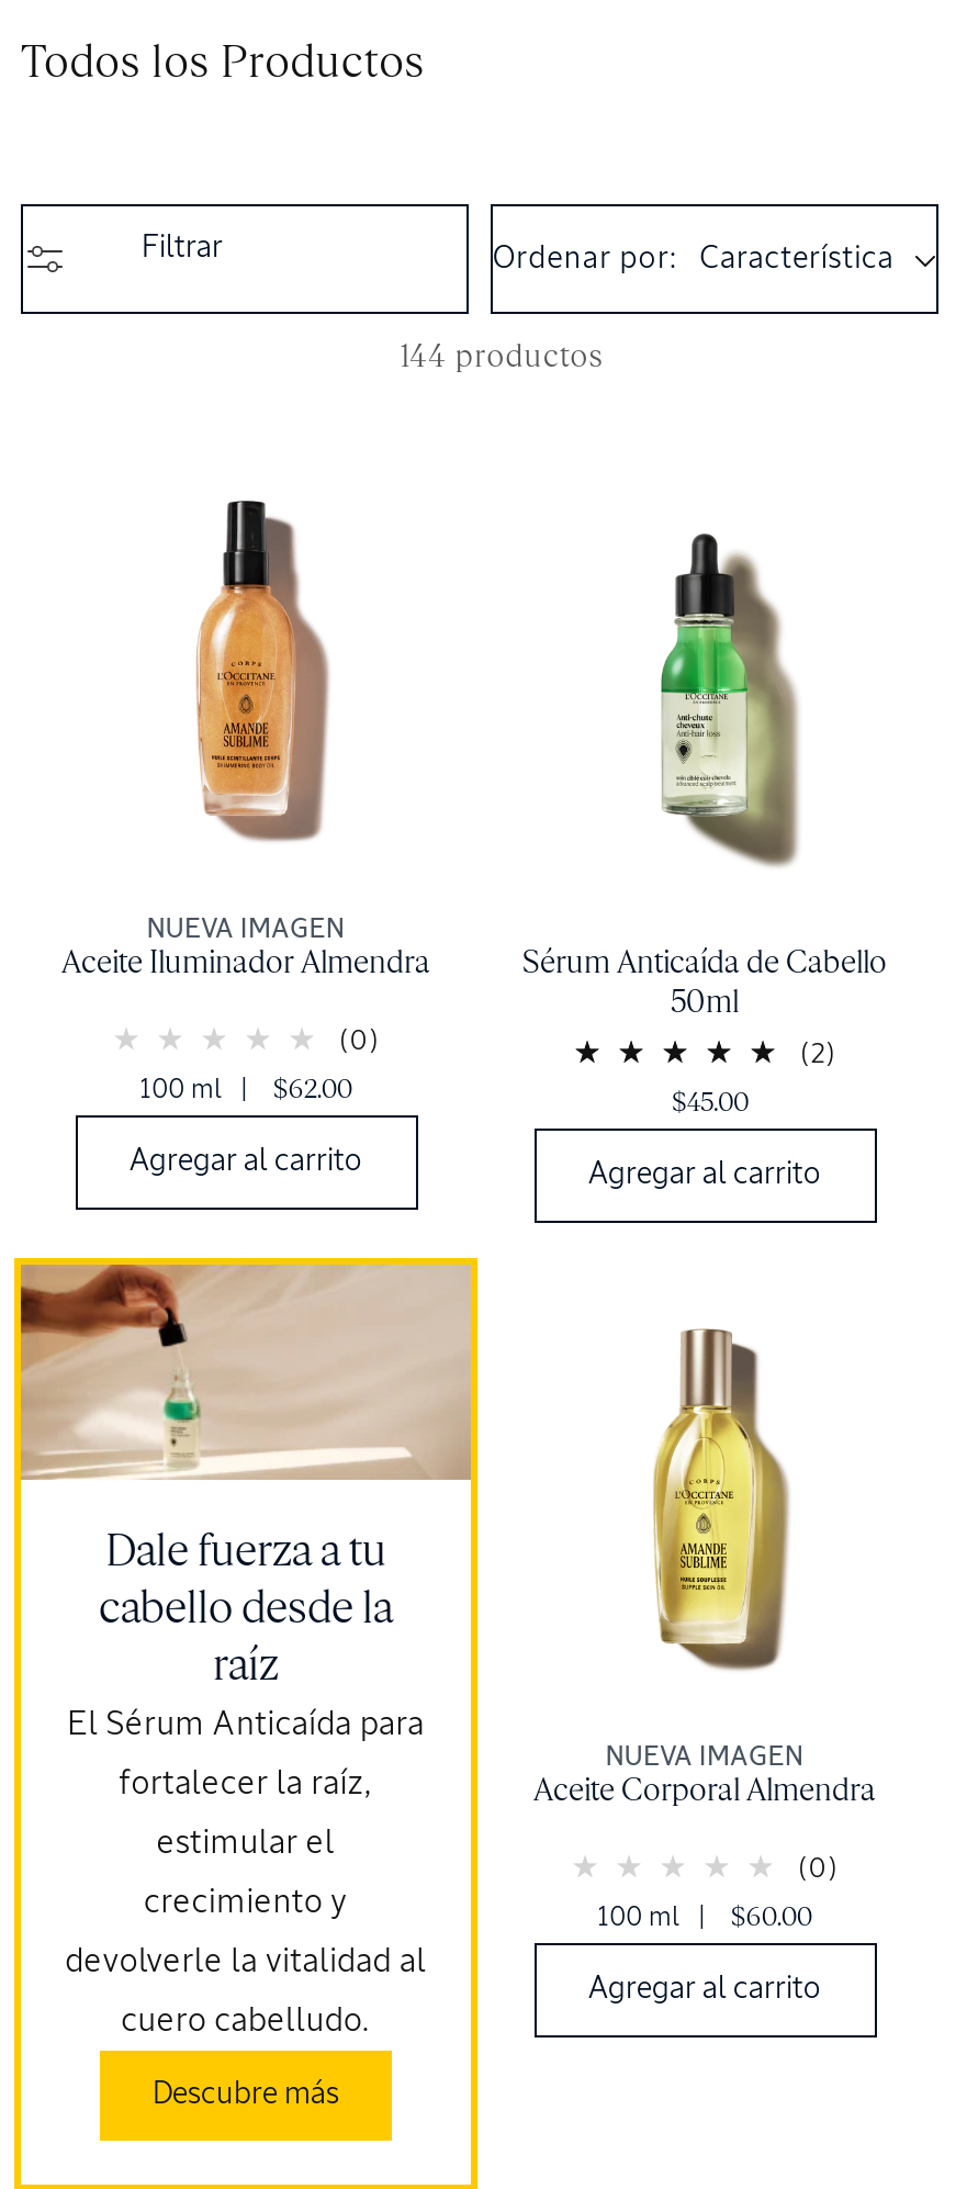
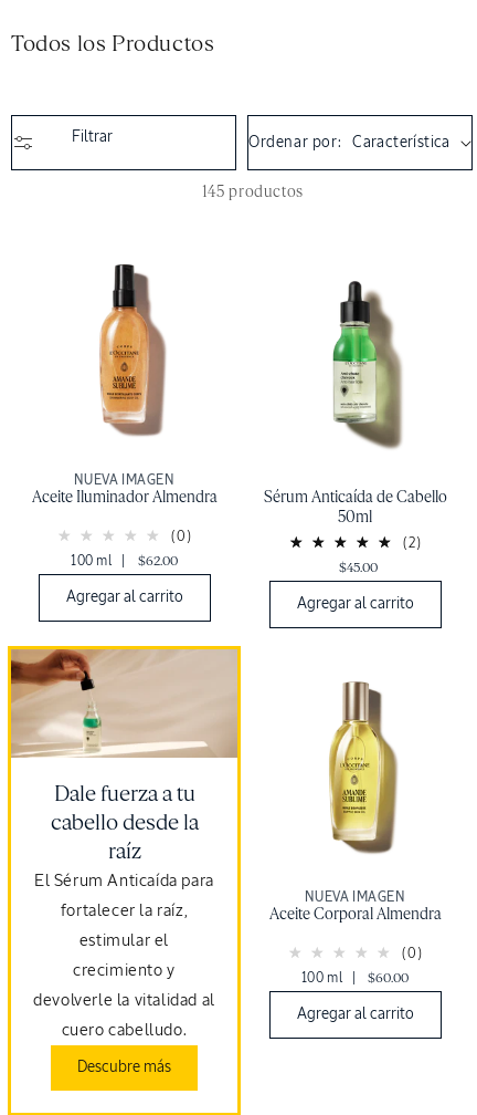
[400,343,603,374] 144 productos -> [202,185,304,200] 145 productos

